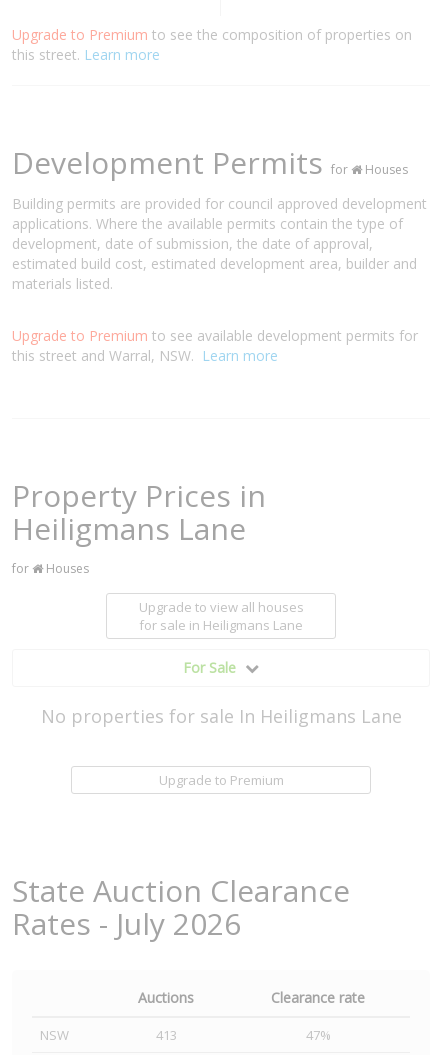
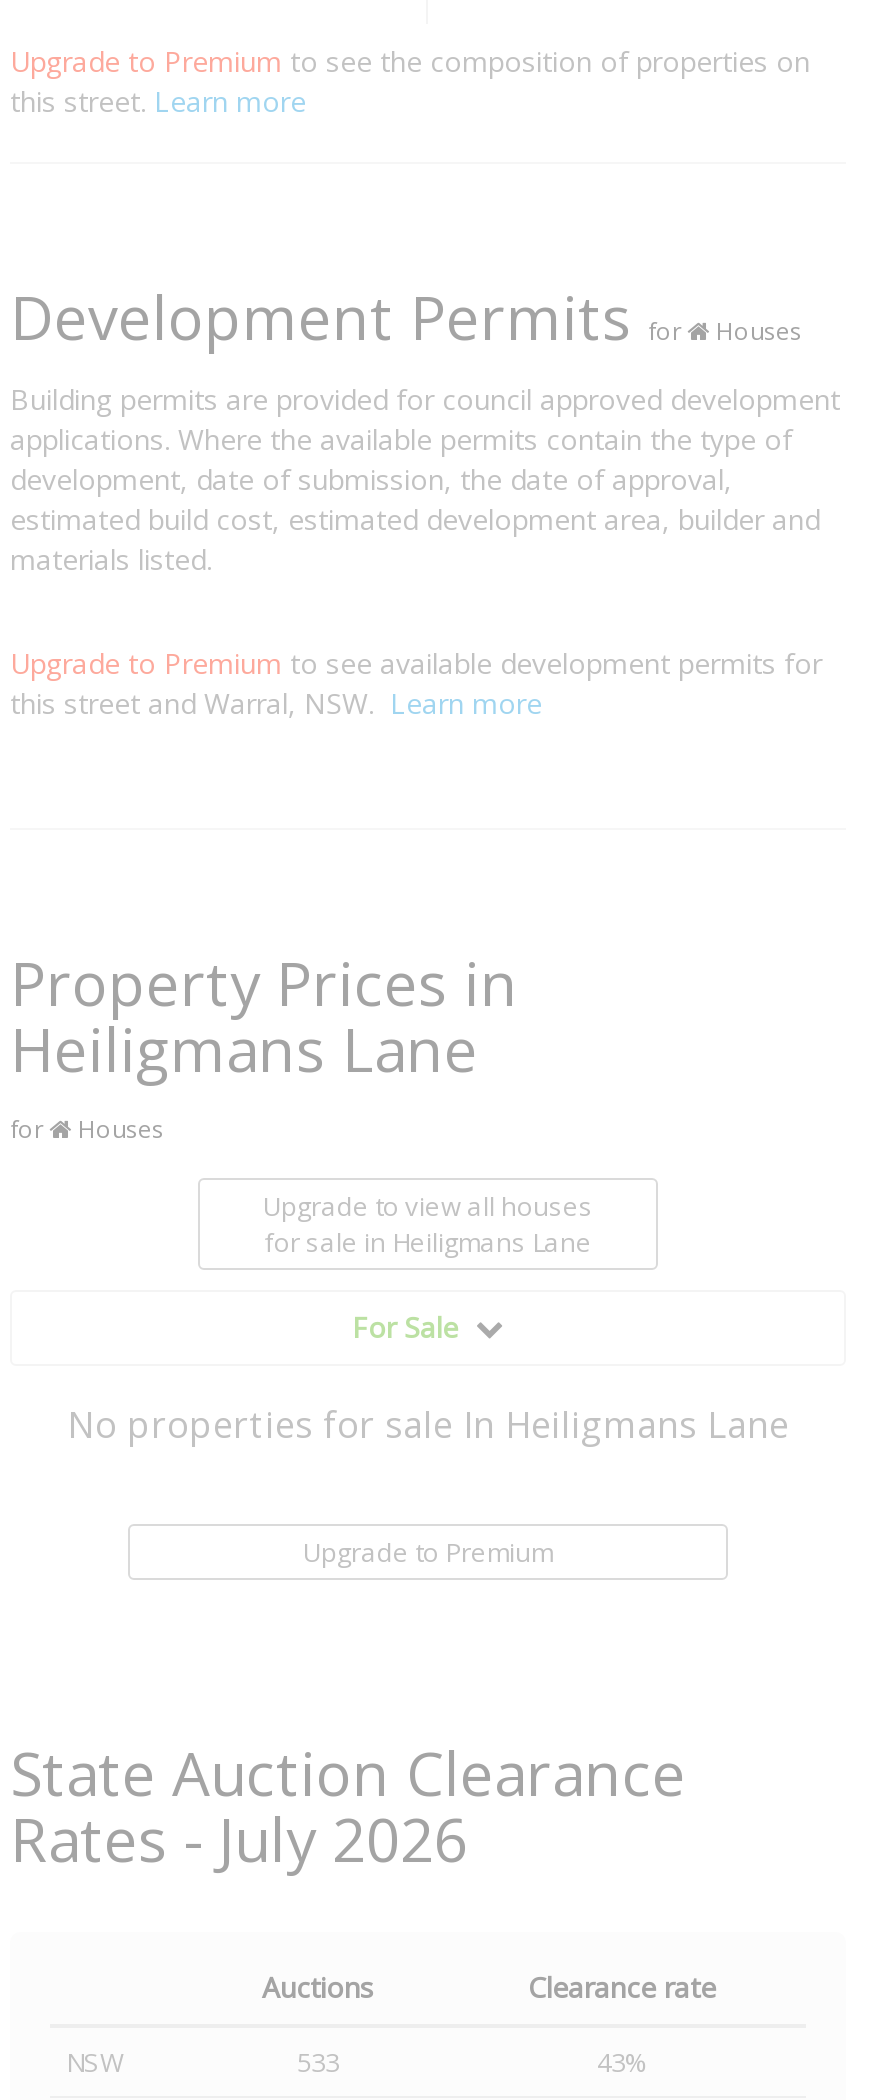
[155,1026,176,1044] 413 -> [297,2044,339,2080] 533
[305,1026,330,1044] 47% -> [597,2044,647,2080] 43%

